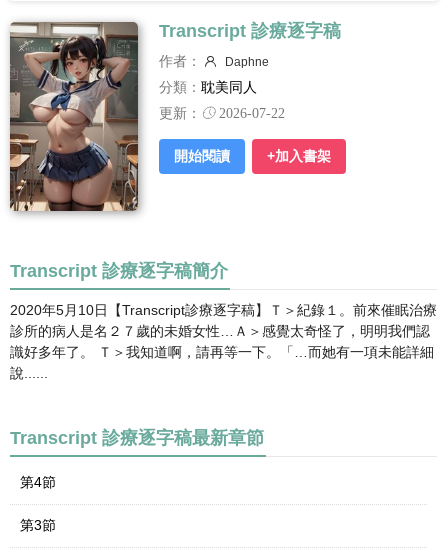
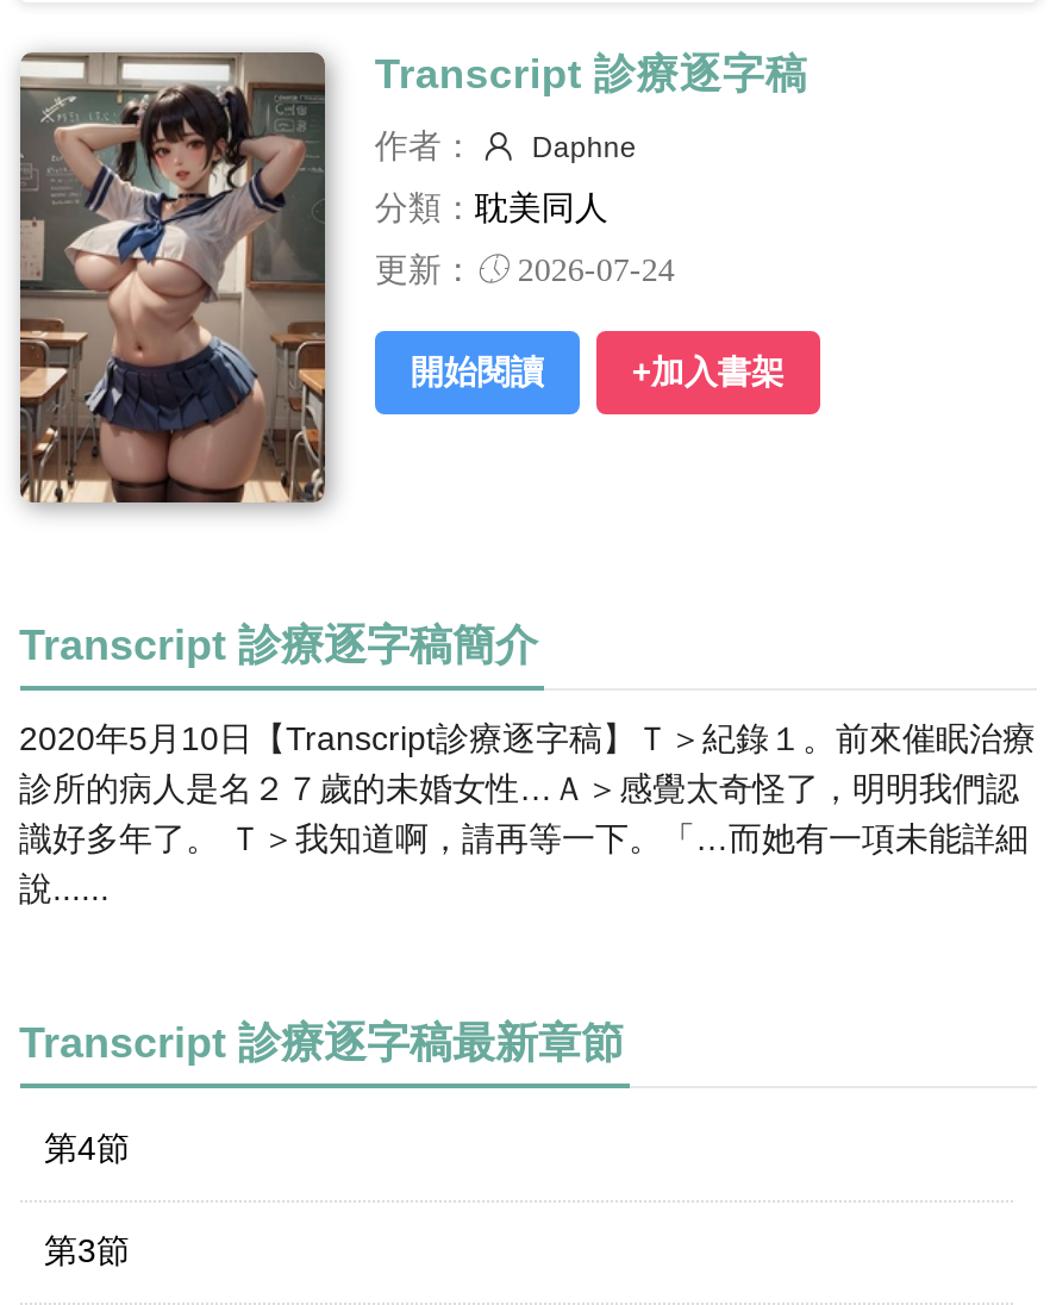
[159,105,285,119] 更新： 2026-07-22 -> [375,251,675,285] 更新： 2026-07-24

